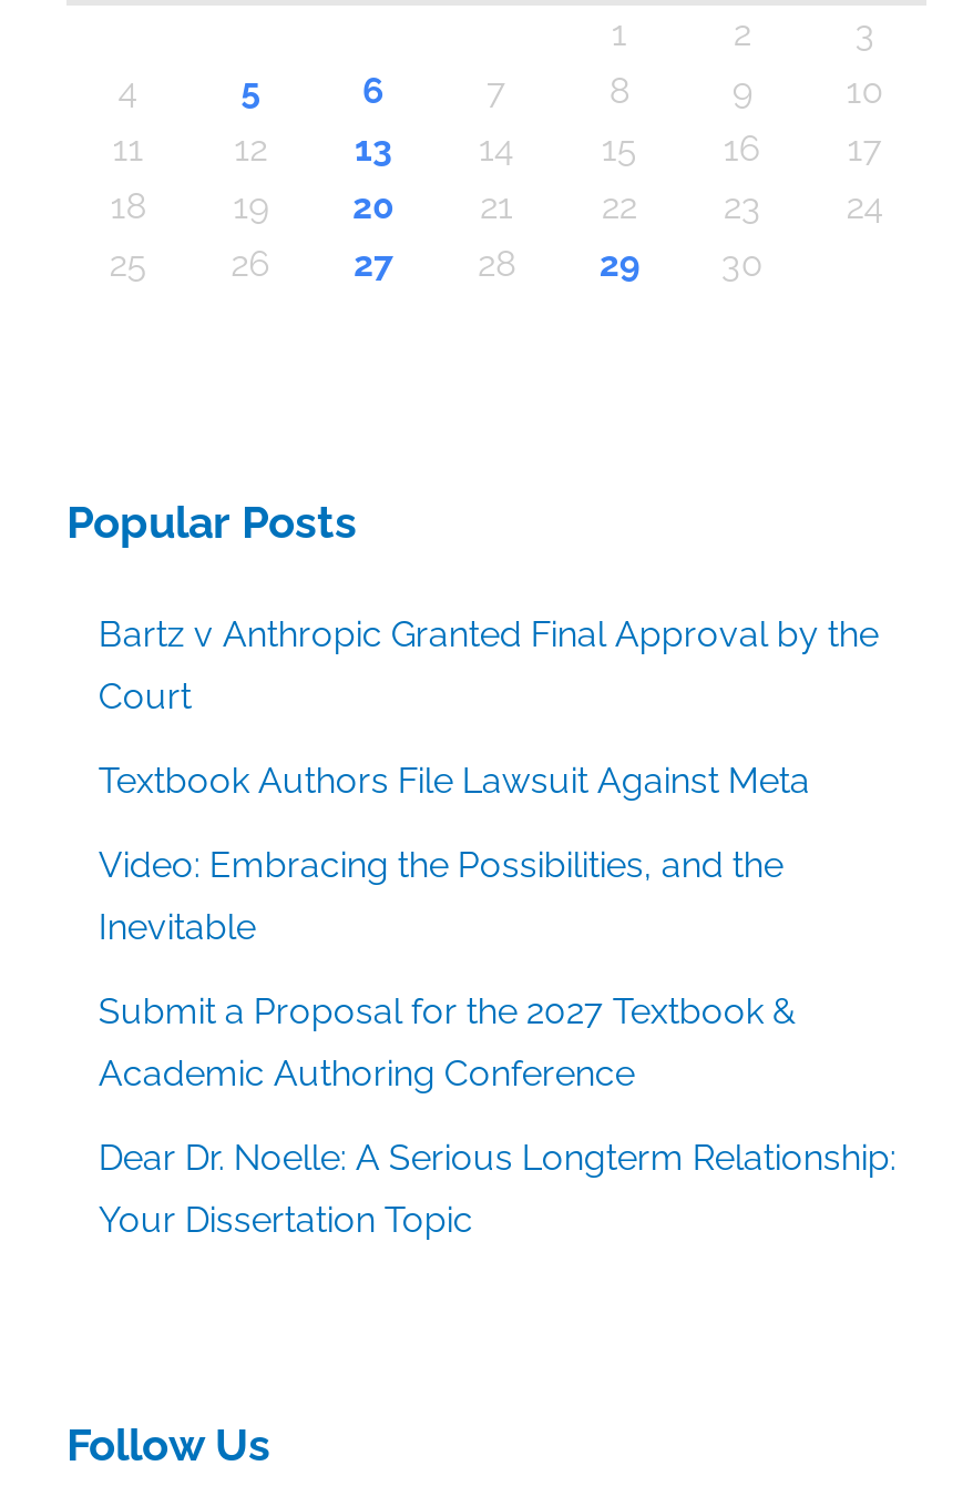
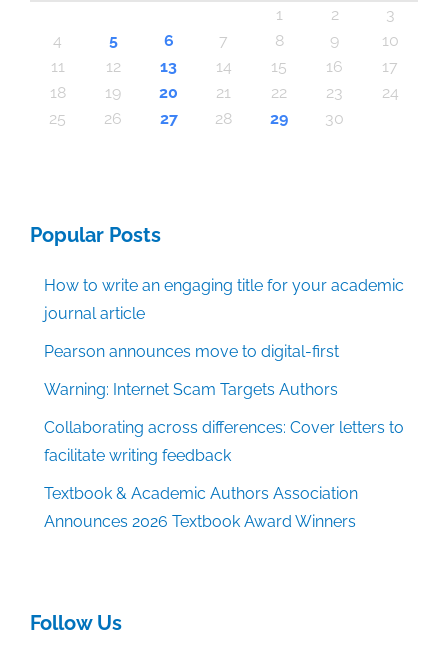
[98,613,896,1241] Bartz v Anthropic Granted Final Approval by the | Court | Textbook Authors File Lawsuit Against Meta | Video: Embracing the Possibilities, and the | Inevitable | Submit a Proposal for the 2027 Textbook & | Academic Authoring Conference | Dear Dr. Noelle: A Serious Longterm Relationship: | Your Dissertation Topic -> [44,276,404,531] How to write an engaging title for your academic | journal article | Pearson announces move to digital-first | Warning: Internet Scam Targets Authors | Collaborating across differences: Cover letters to | facilitate writing feedback | Textbook & Academic Authors Association | Announces 2026 Textbook Award Winners

